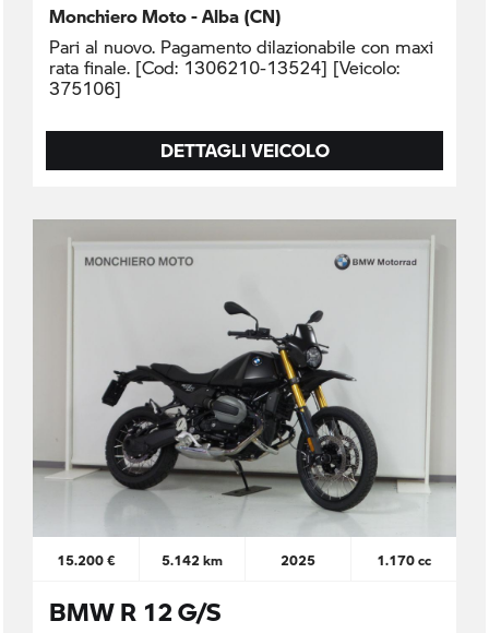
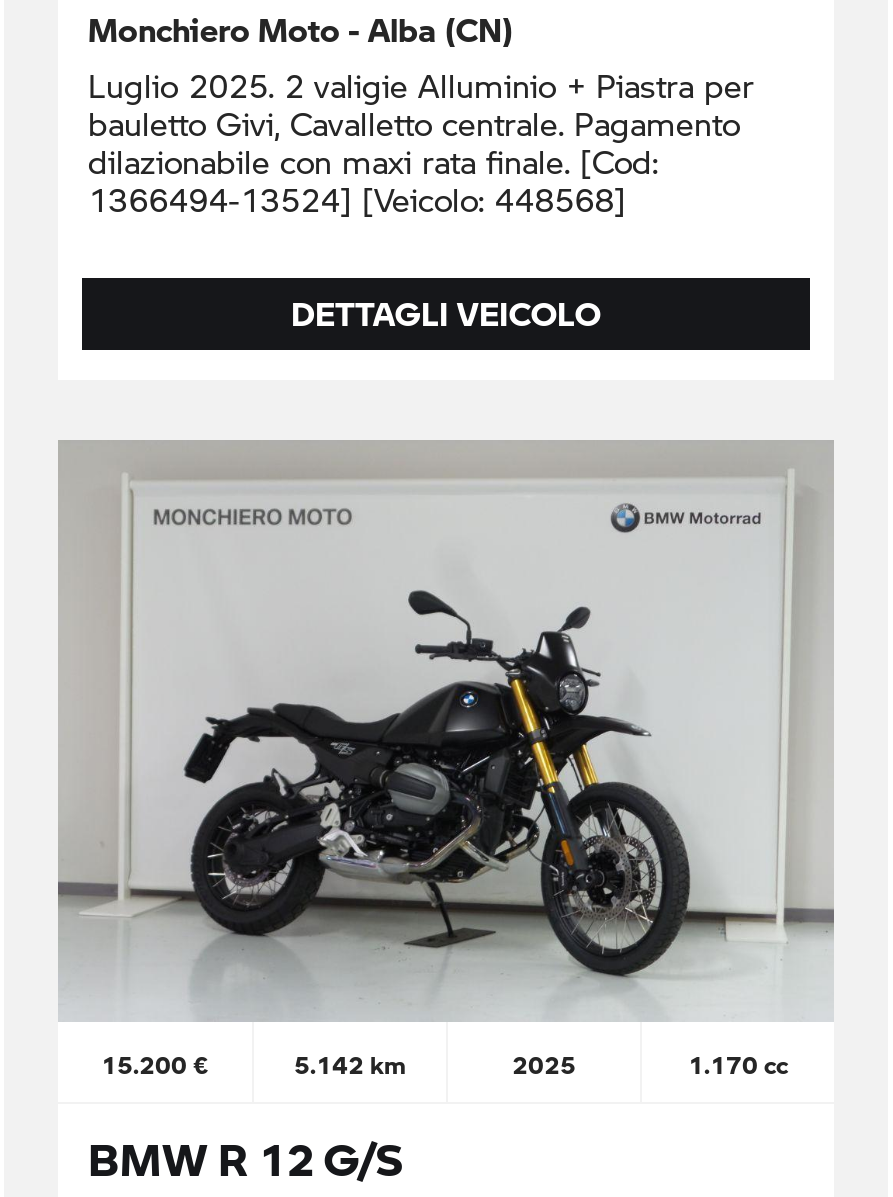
[49,35,433,99] Pari al nuovo. Pagamento dilazionabile con maxi | rata finale. [Cod: 1306210-13524] [Veicolo: | 375106] -> [88,64,754,220] Luglio 2025. 2 valigie Alluminio + Piastra per | bauletto Givi, Cavalletto centrale. Pagamento | dilazionabile con maxi rata finale. [Cod: | 1366494-13524] [Veicolo: 448568]

